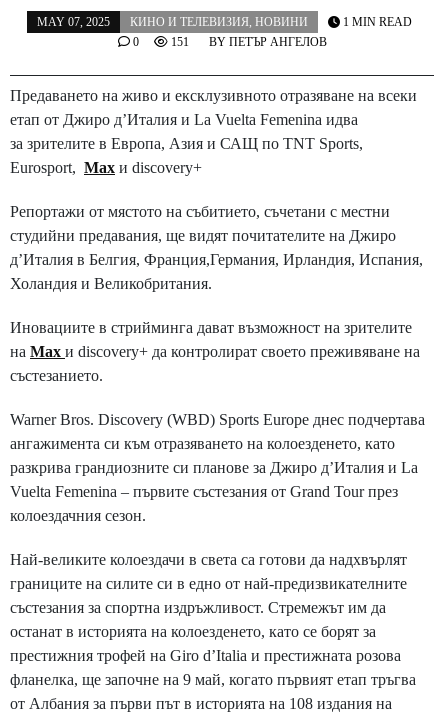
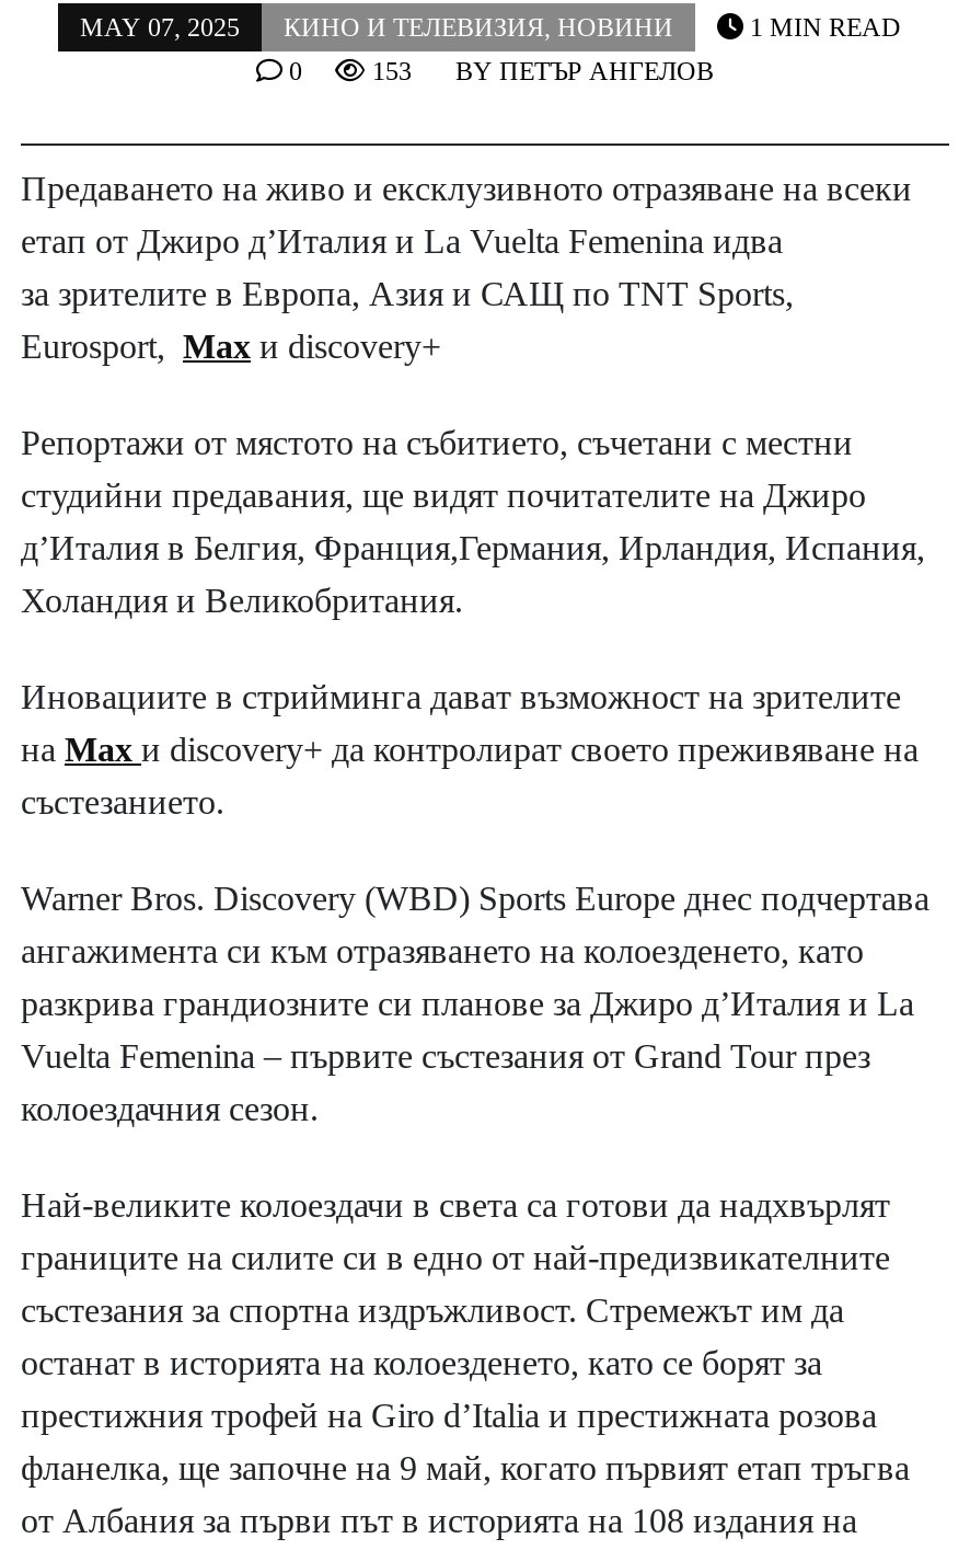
[167,35,188,49] 151 -> [366,56,412,87] 153

